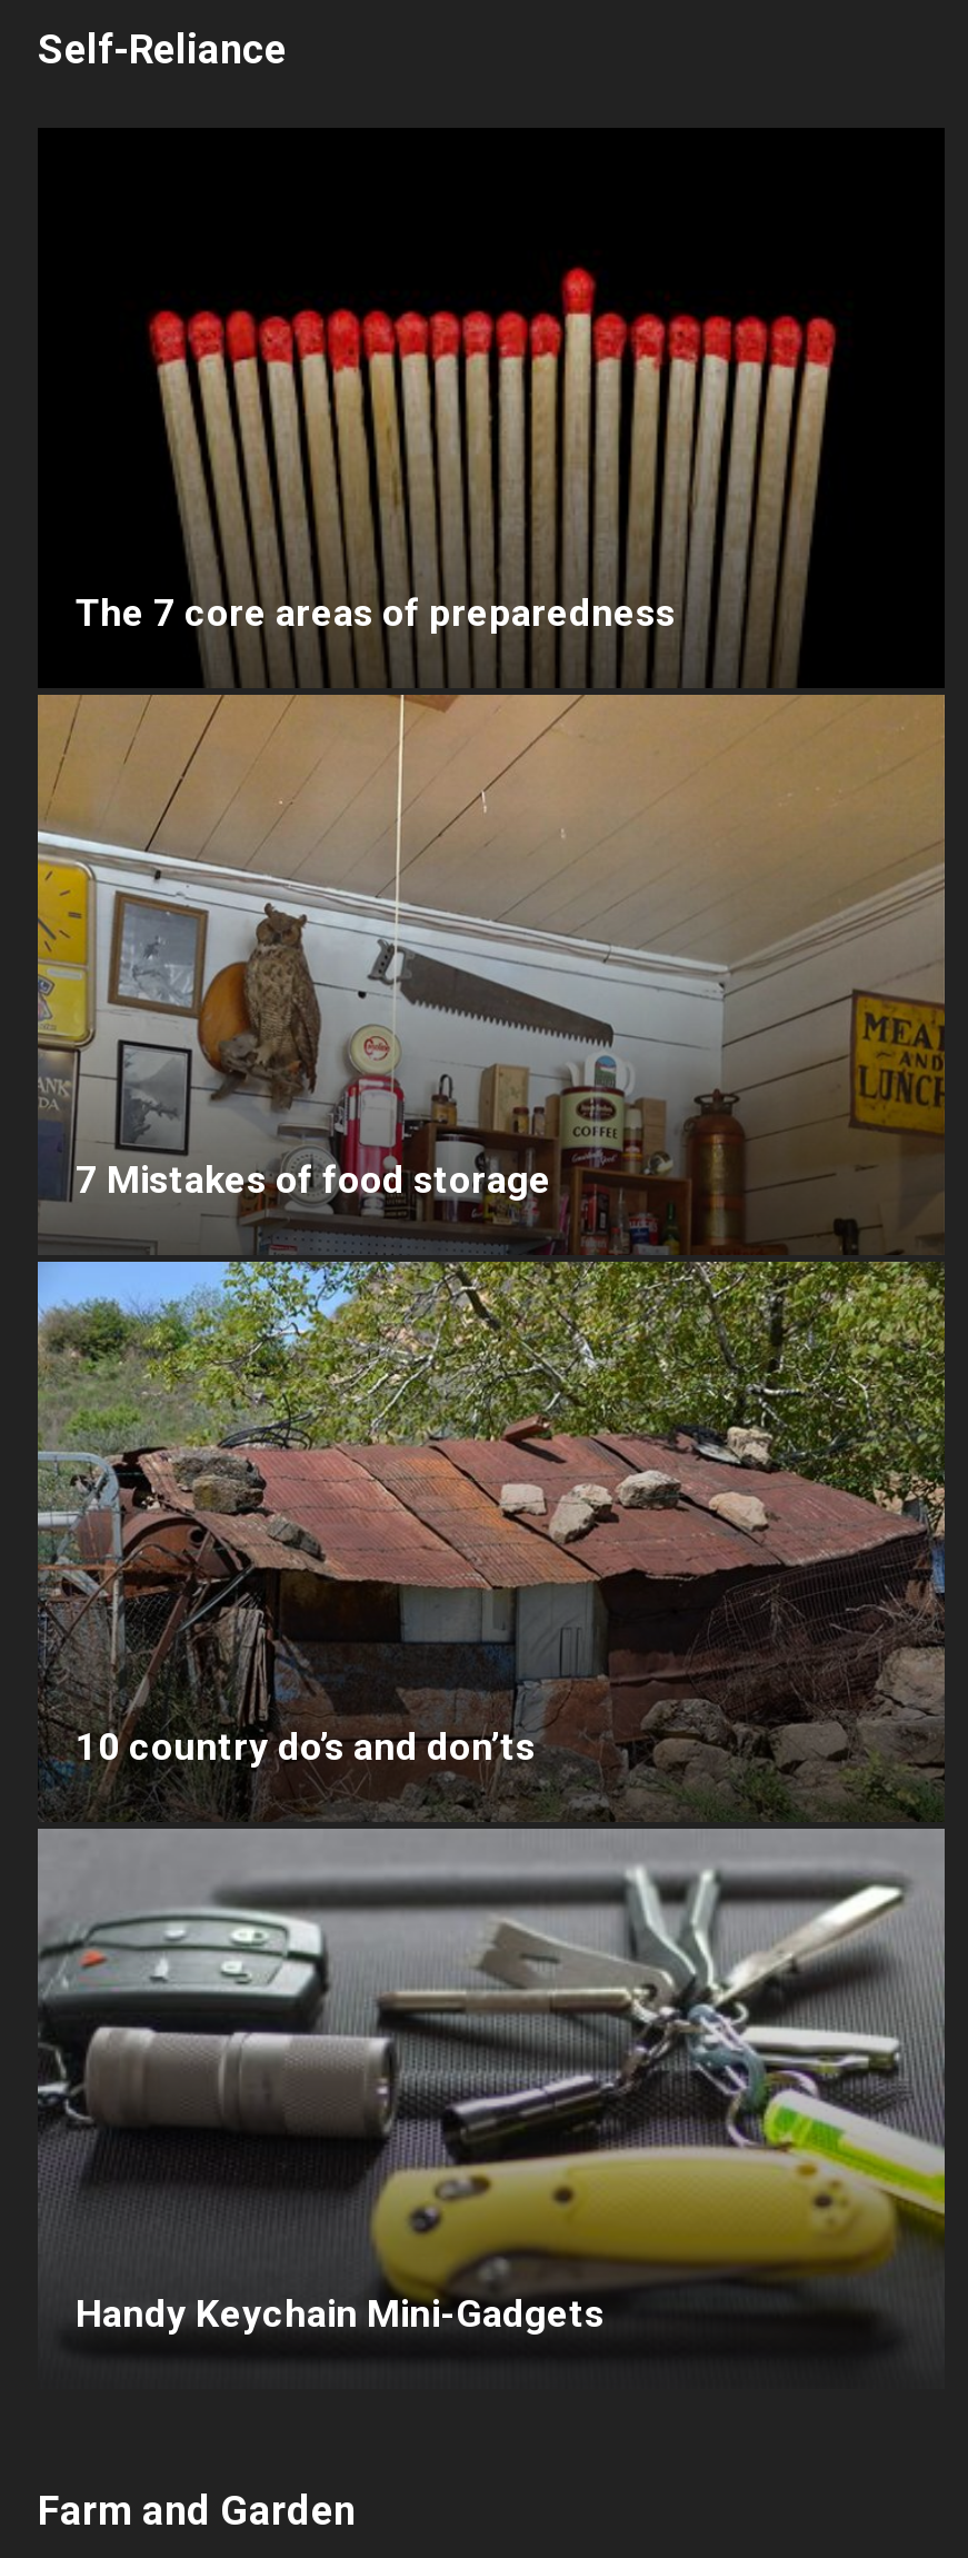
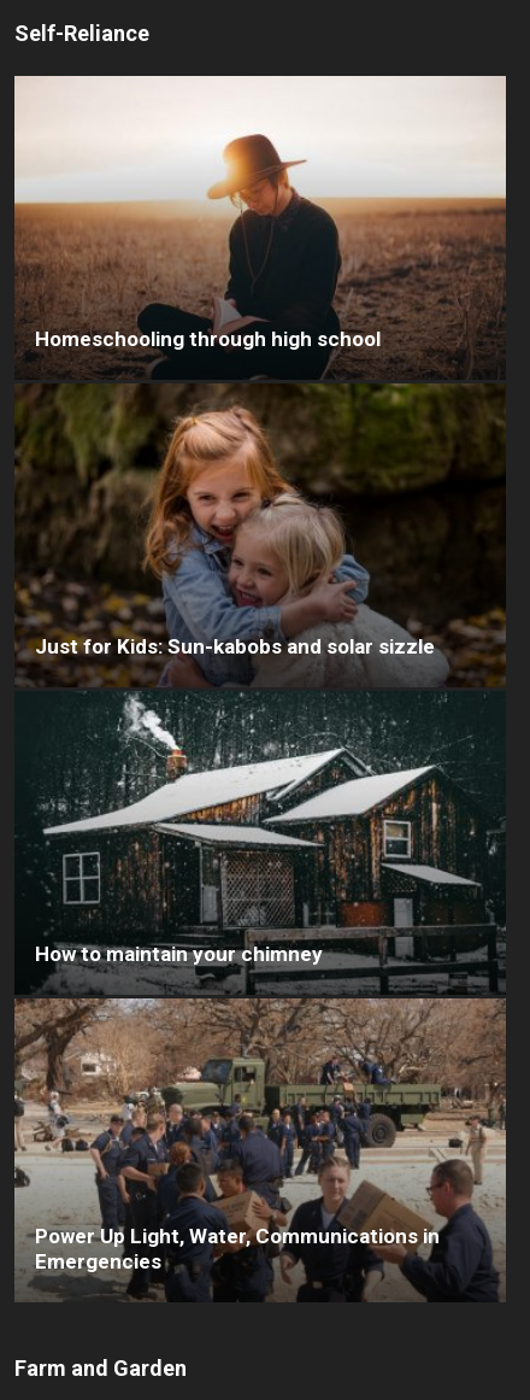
[36,128,947,2387] [image] | The 7 core areas of preparedness -> [13,75,507,1302] [image] | Homeschooling through high school
[76,1157,551,1201] 7 Mistakes of food storage -> [35,634,435,658] Just for Kids: Sun-kabobs and solar sizzle
[76,1724,536,1768] 10 country do’s and don’ts -> [35,942,323,966] How to maintain your chimney
[76,2291,605,2336] Handy Keychain Mini-Gadgets -> [35,1224,440,1273] Power Up Light, Water, Communications in | Emergencies

